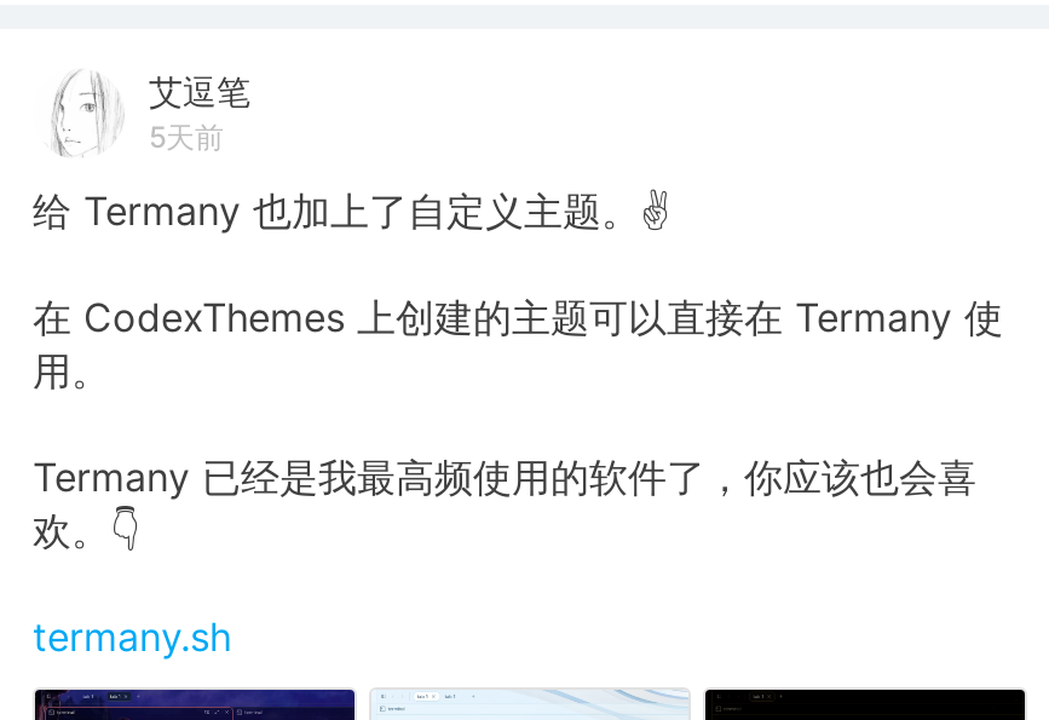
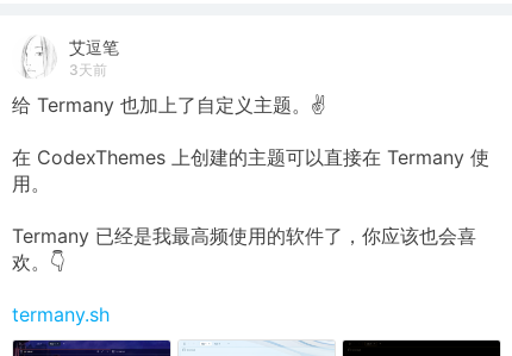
[149,119,224,155] 5天前 -> [69,60,107,78] 3天前

